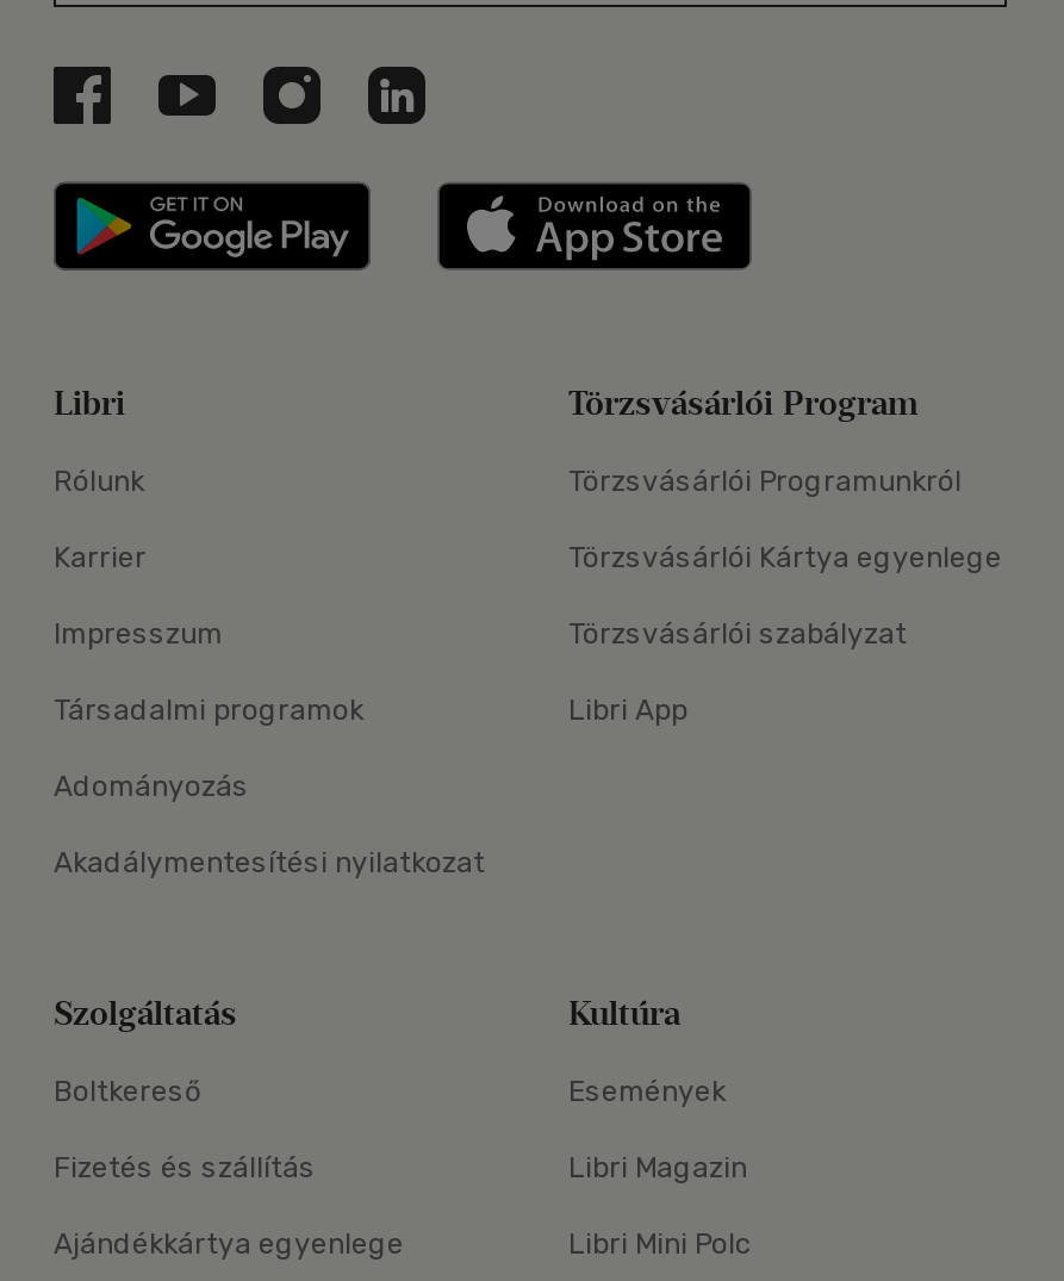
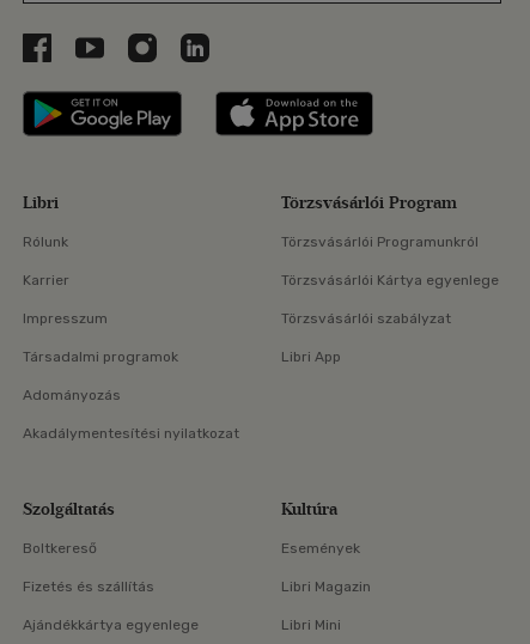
[568,1227,752,1261] Libri Mini Polc -> [281,616,341,633] Libri Mini

